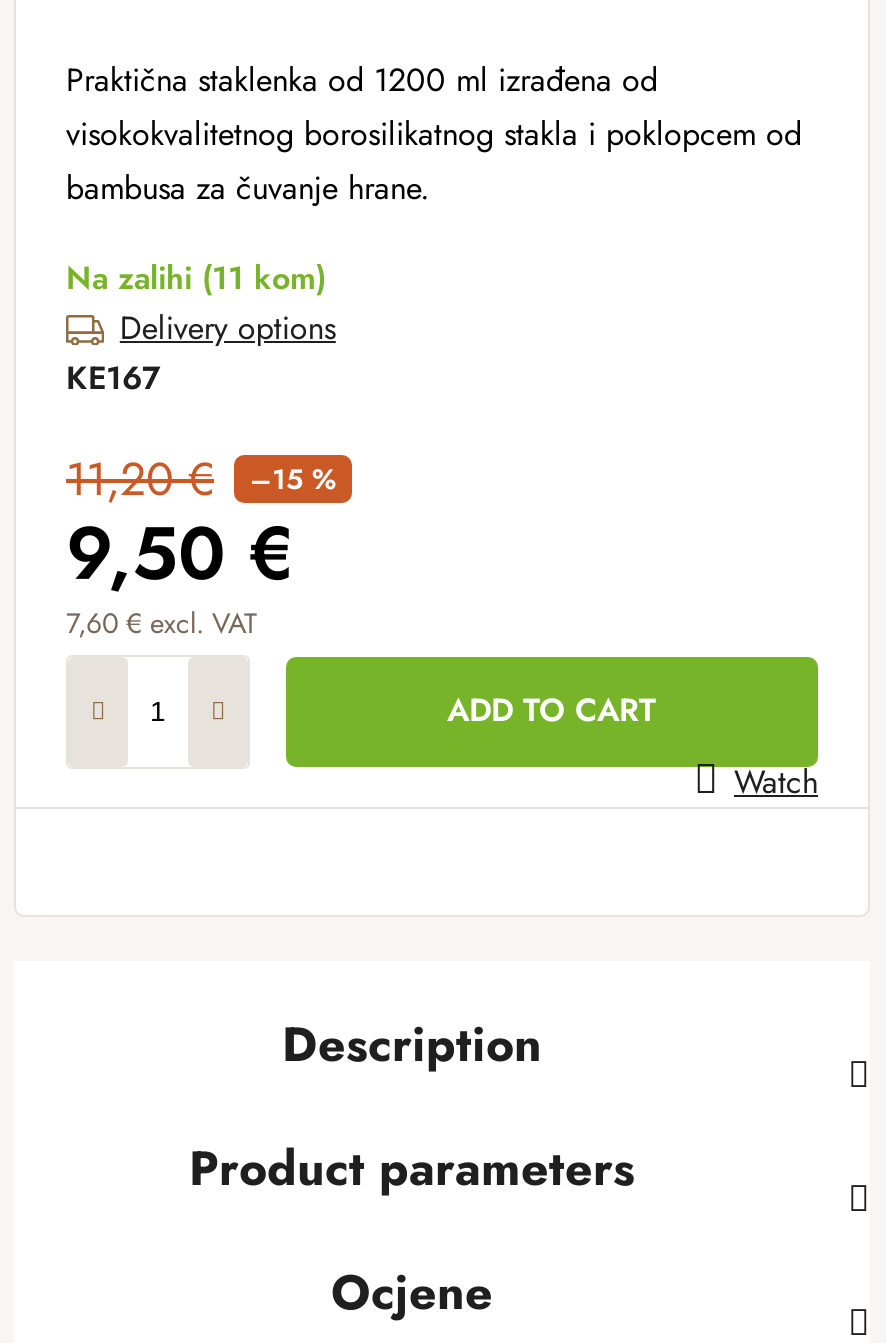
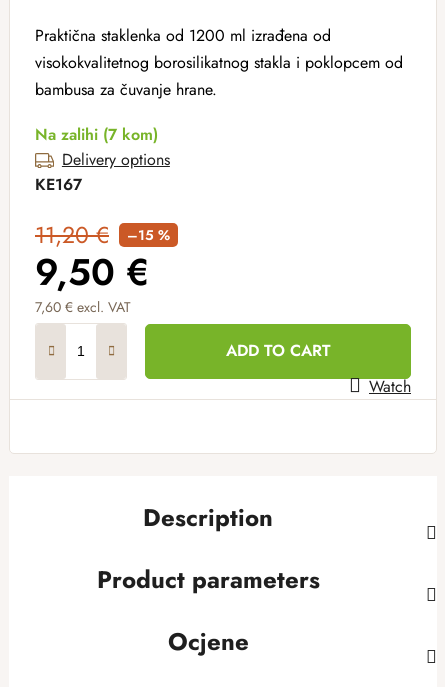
[66,255,326,301] Na zalihi (11 kom) -> [35,123,158,146] Na zalihi (7 kom)

